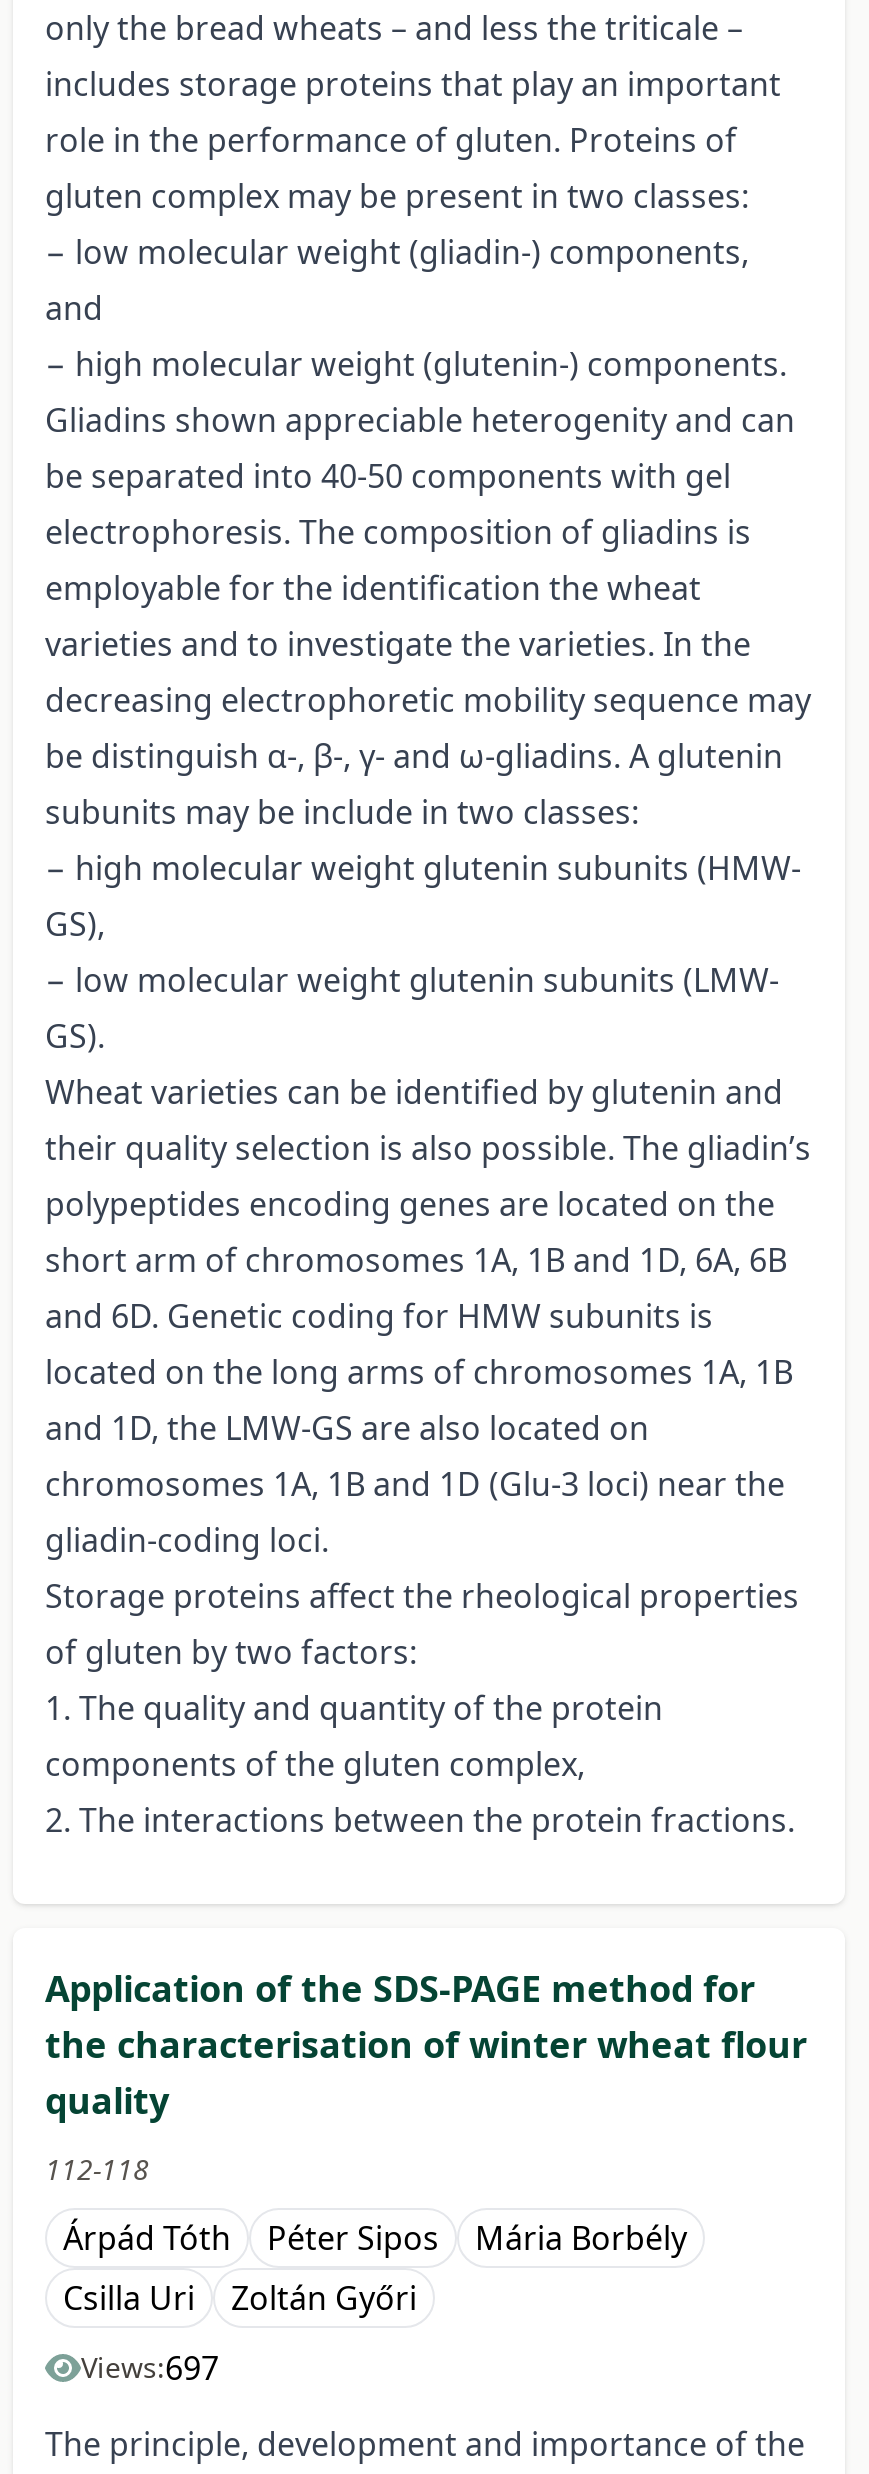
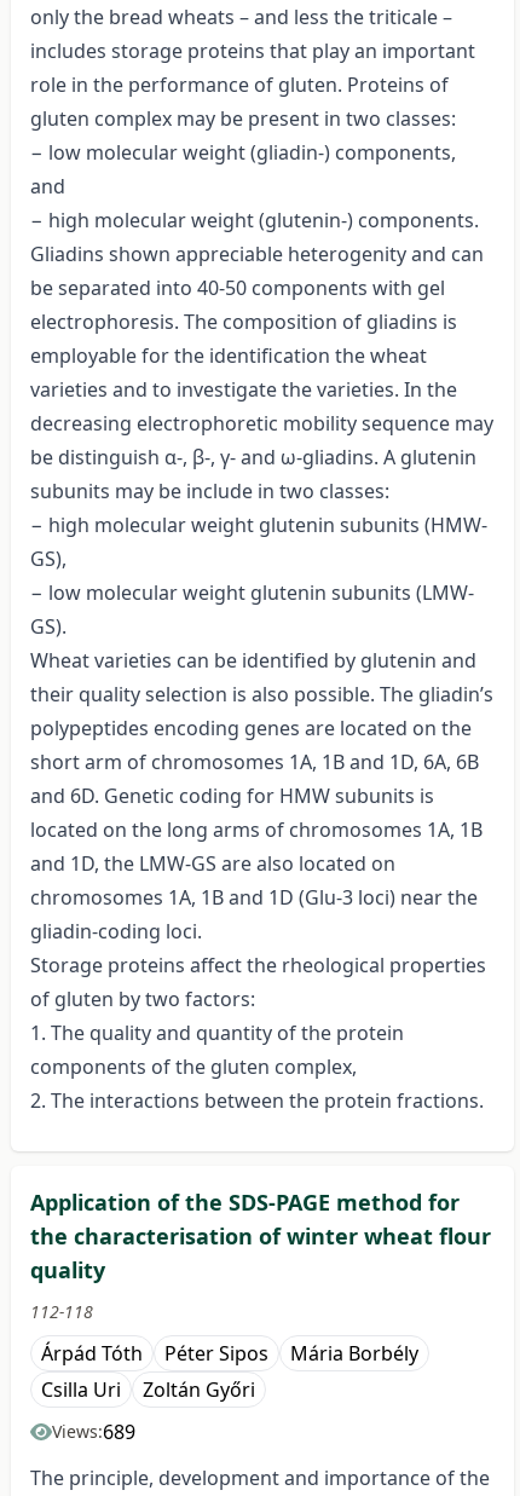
[81,2346,219,2390] Views:697 -> [52,1419,135,1445] Views:689

